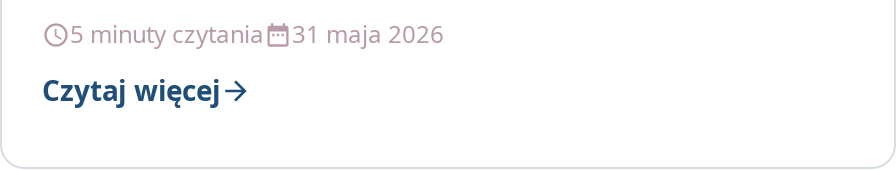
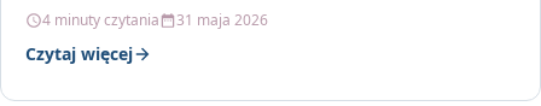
[70,17,264,51] 5 minuty czytania -> [42,10,159,31] 4 minuty czytania

